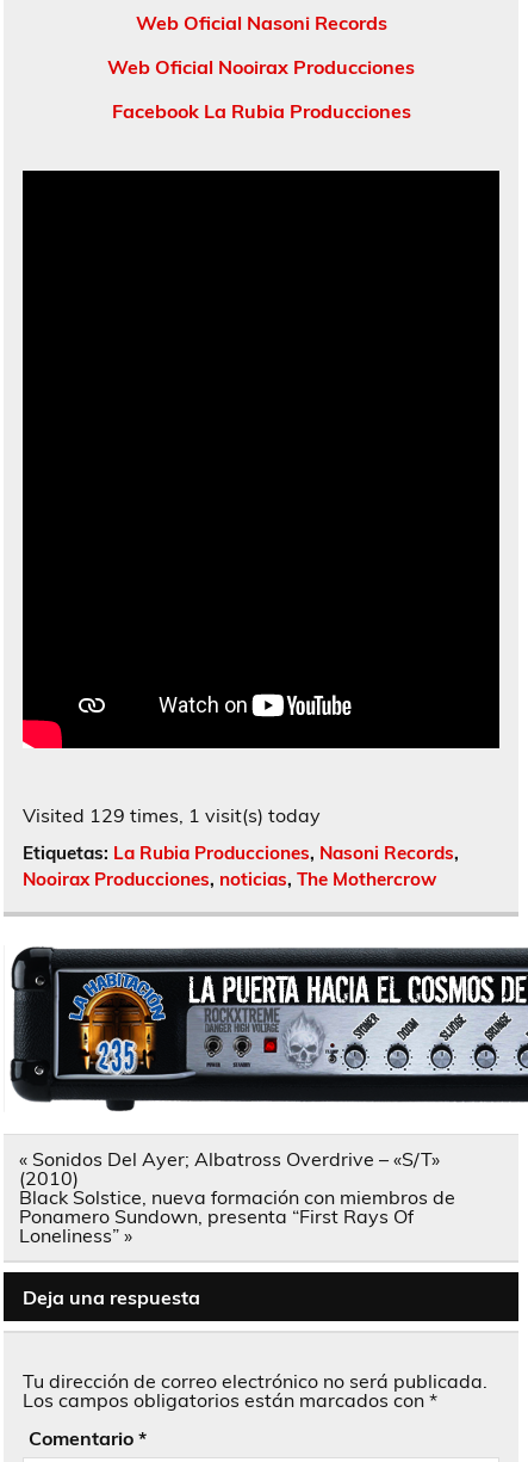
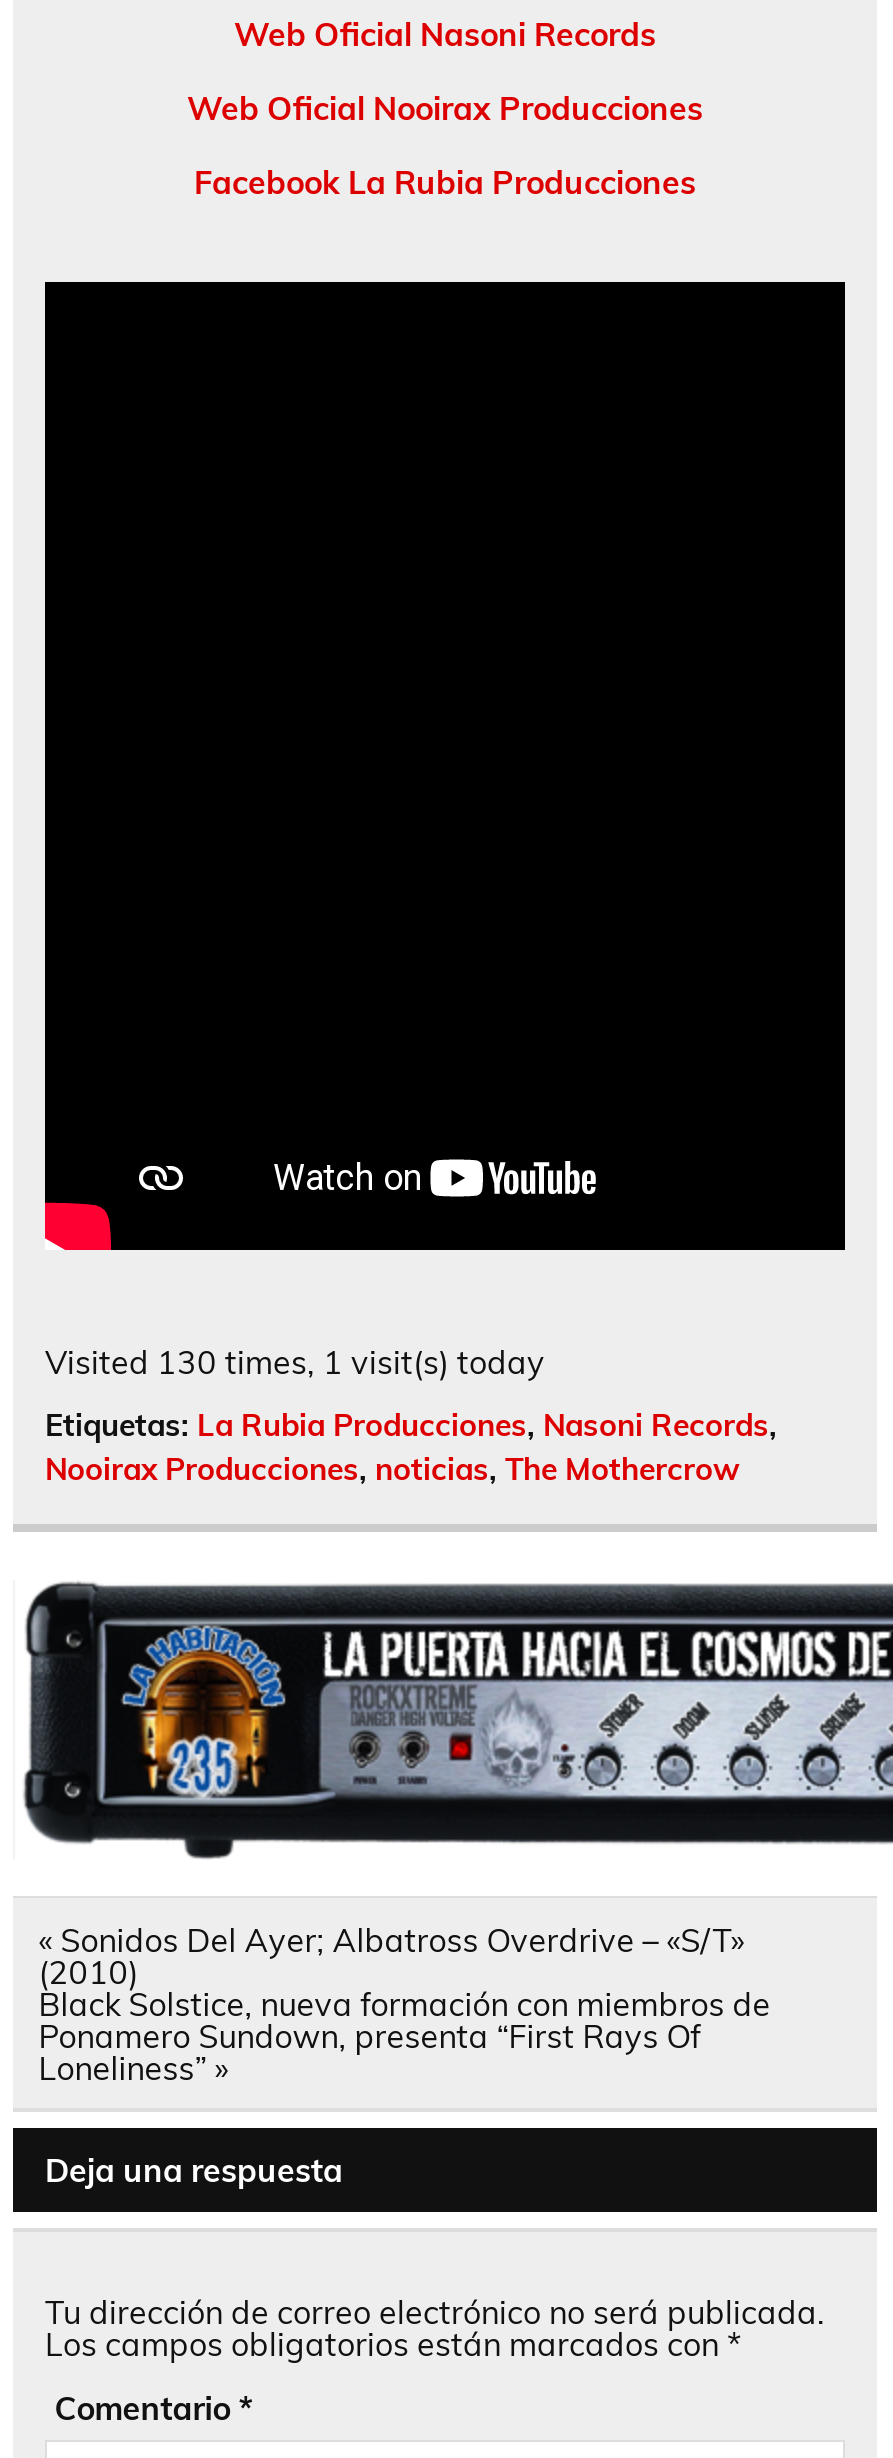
[23,803,321,827] Visited 129 times, 1 visit(s) today -> [45,1341,545,1381] Visited 130 times, 1 visit(s) today

